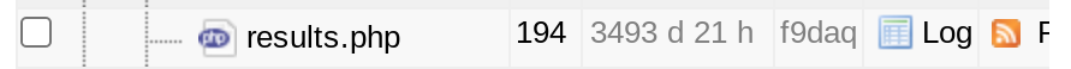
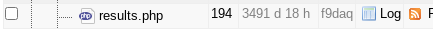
[590,15,754,50] 3493 d 21 h -> [242,6,310,21] 3491 d 18 h

